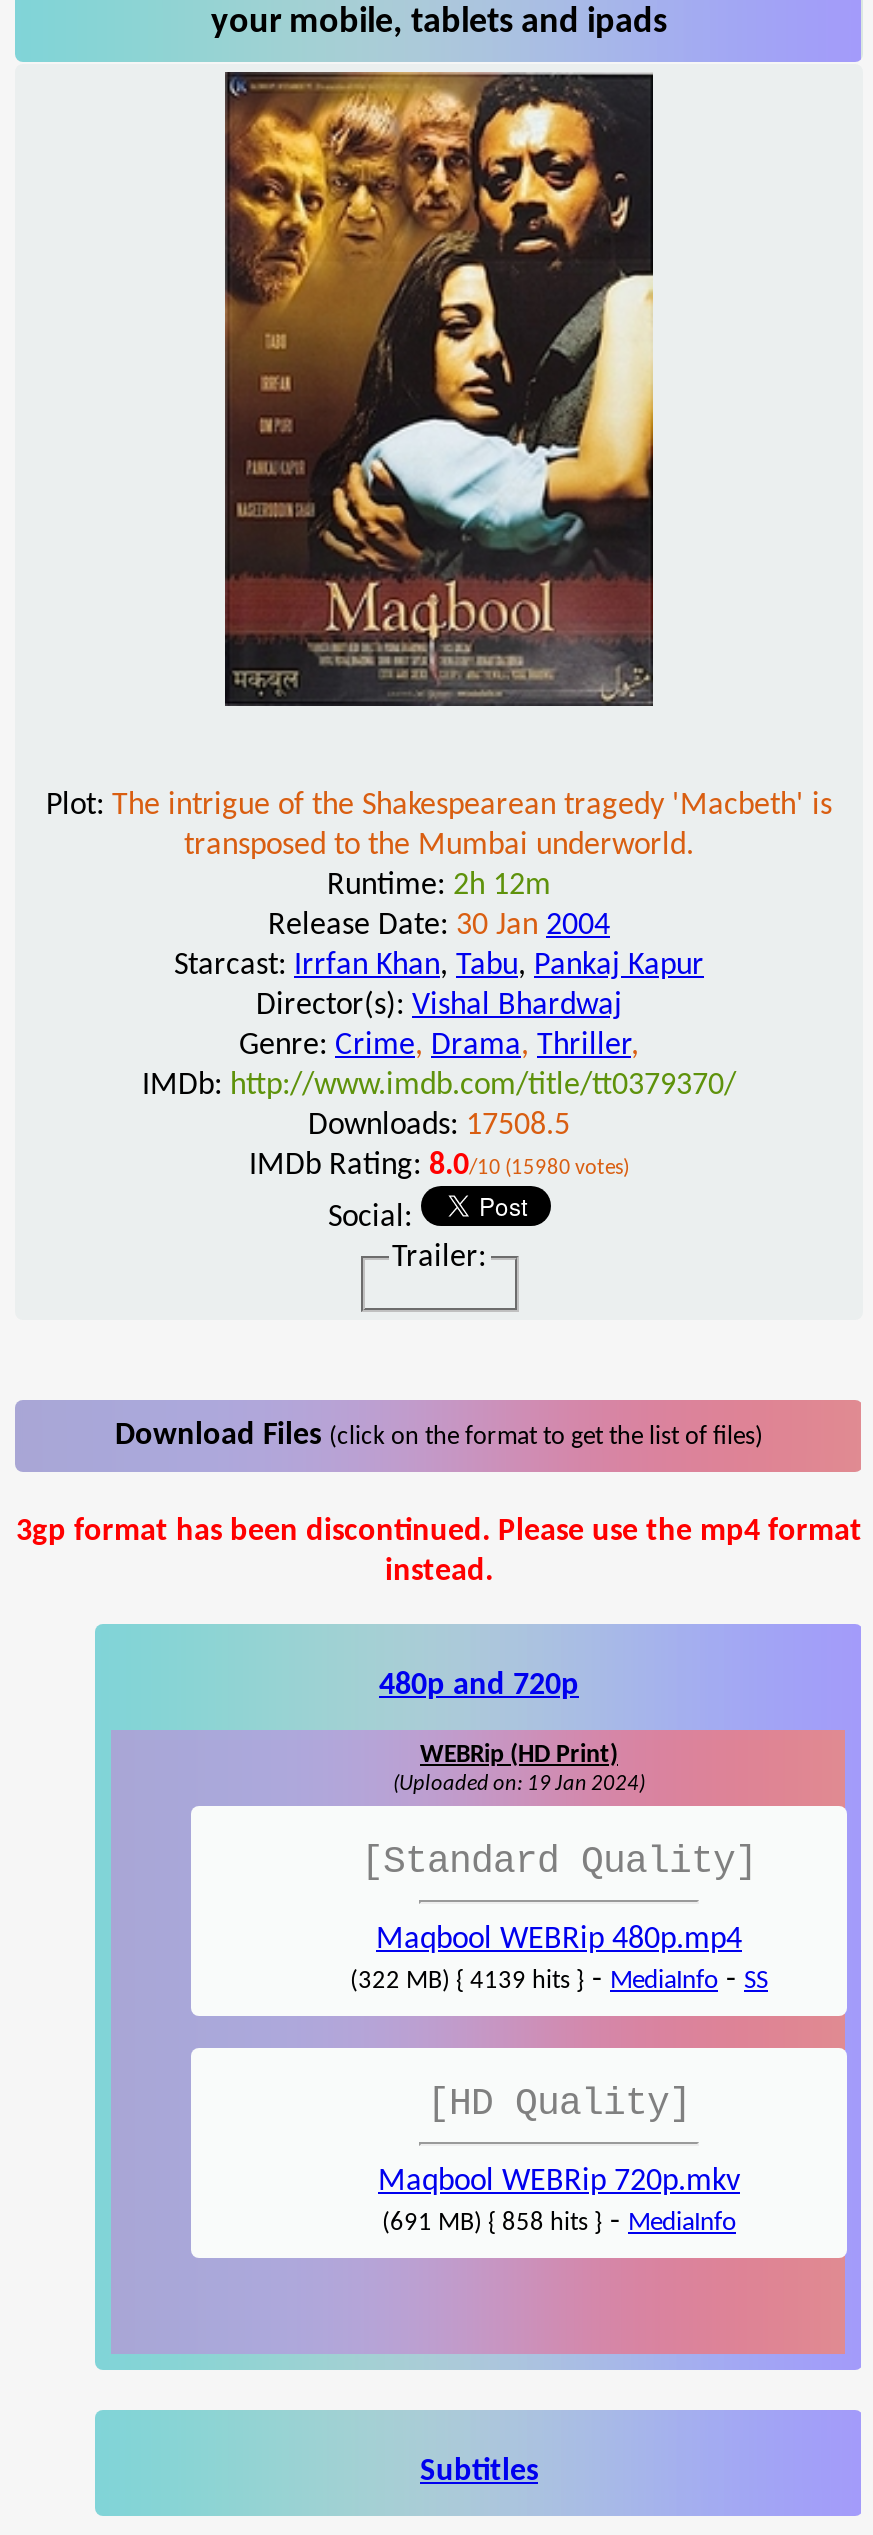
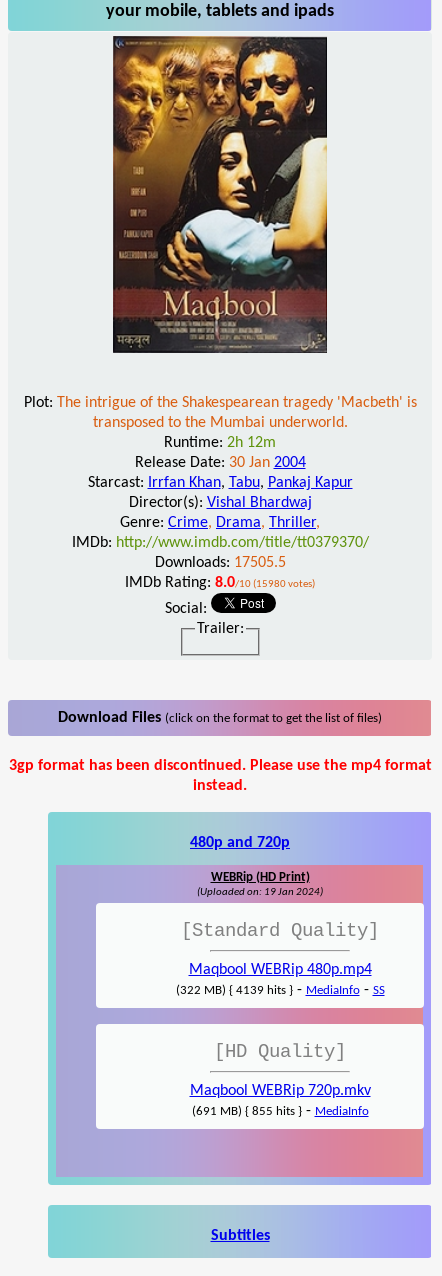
[308,1109,570,1141] Downloads: 17508.5 -> [154,555,285,571] Downloads: 17505.5
[382,2207,736,2239] (691 MB) { 858 hits } - MediaInfo -> [191,1103,368,1119] (691 MB) { 855 hits } - MediaInfo

